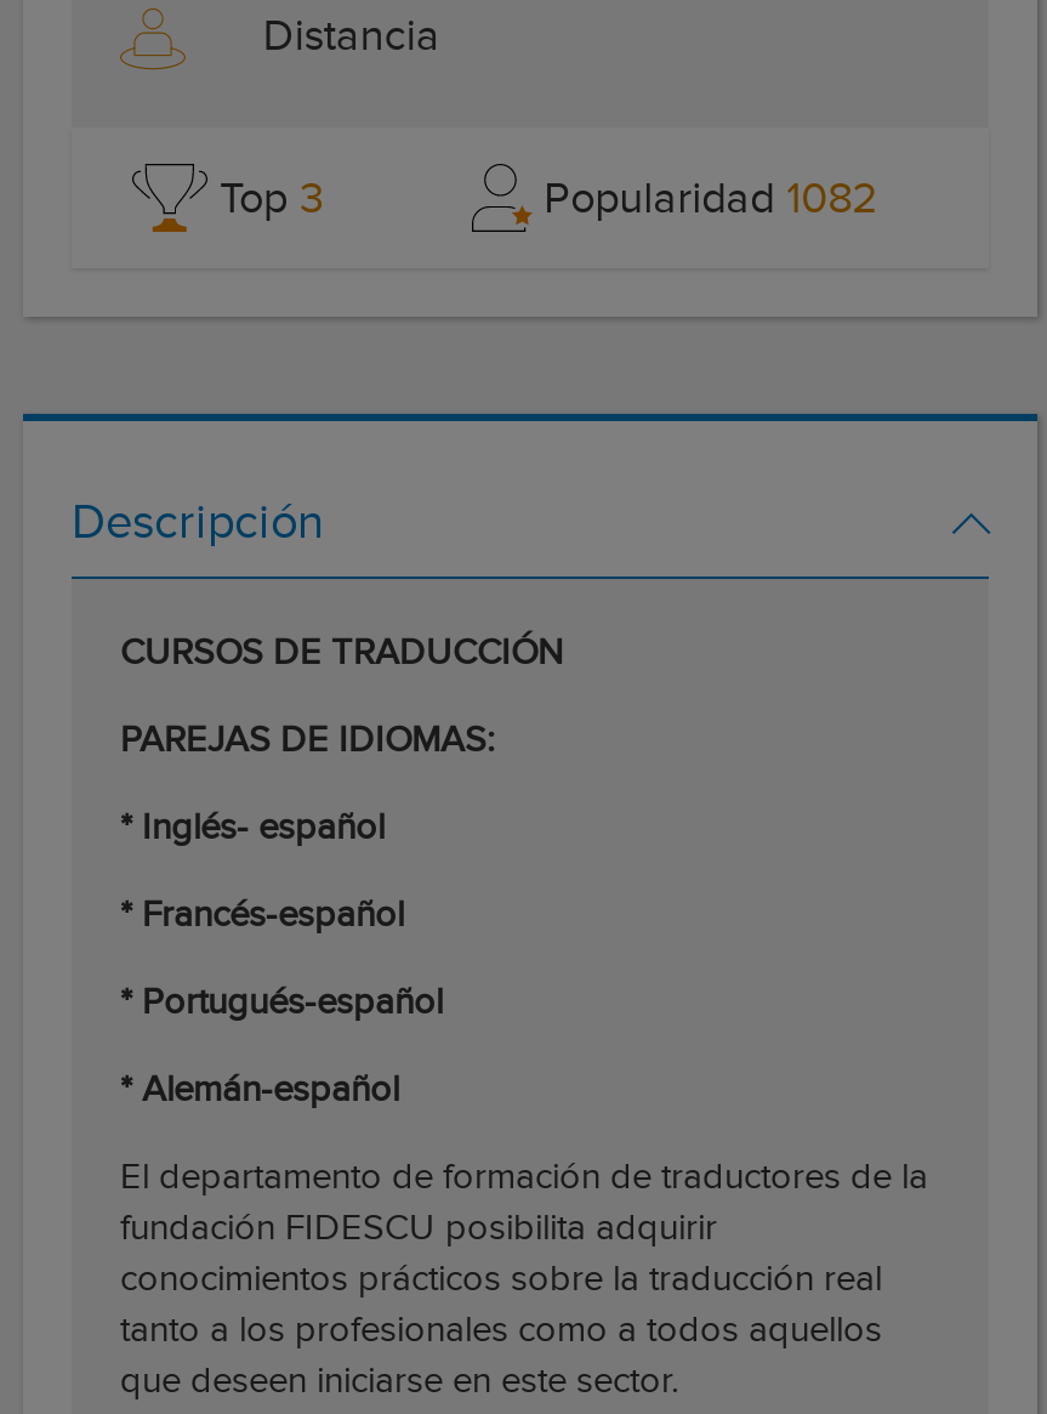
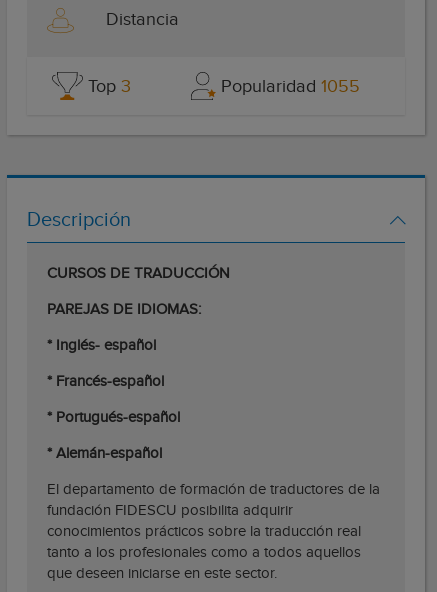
[544,172,879,223] Popularidad 1082 -> [221,75,360,96] Popularidad 1055

